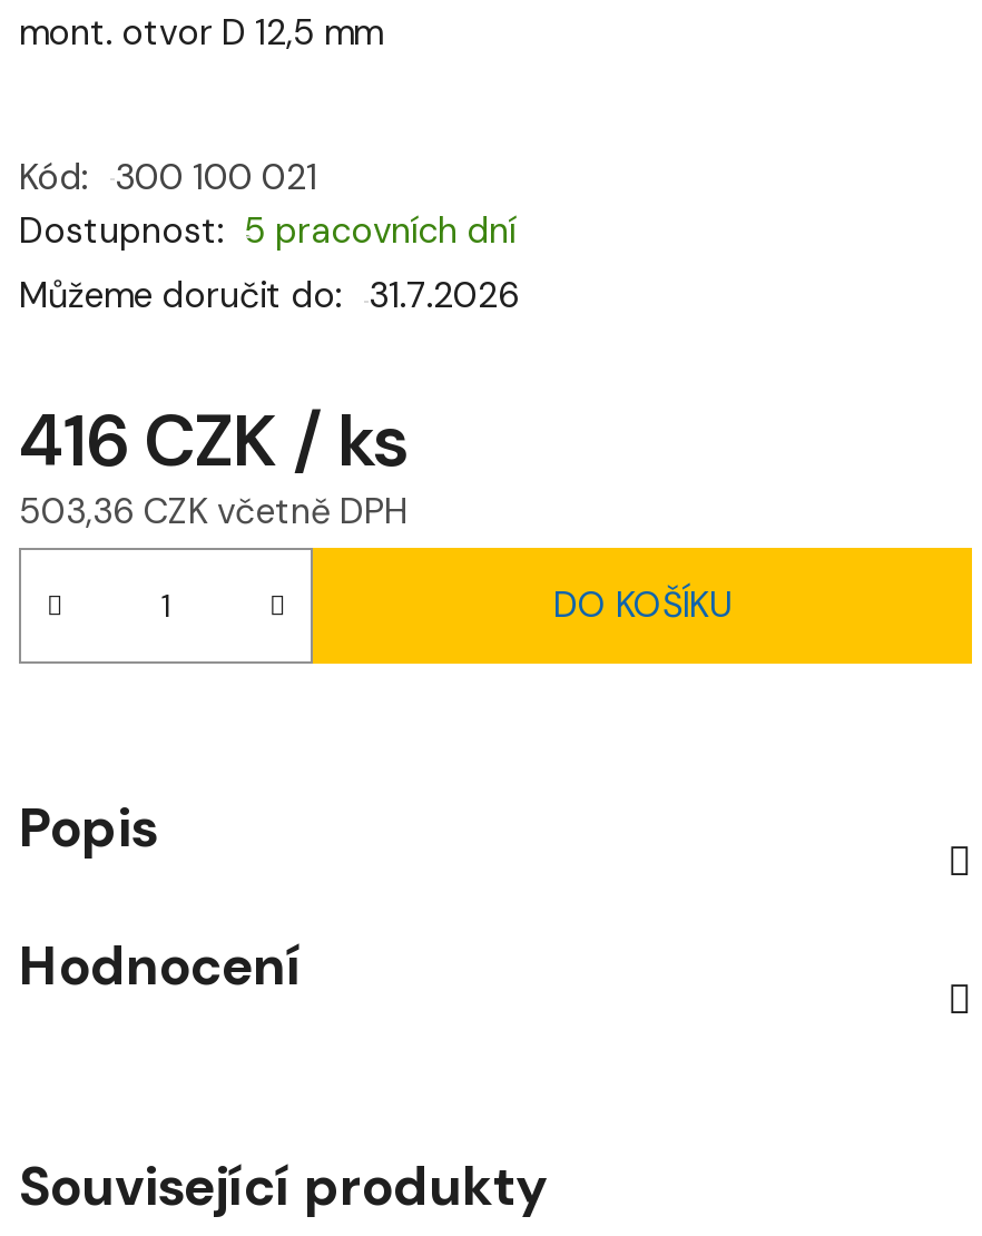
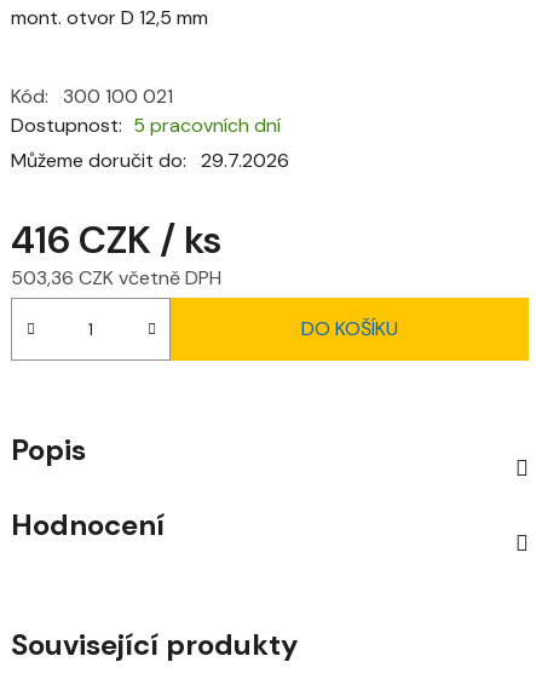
[19,271,520,318] Můžeme doručit do: 31.7.2026 -> [11,148,289,173] Můžeme doručit do: 29.7.2026

